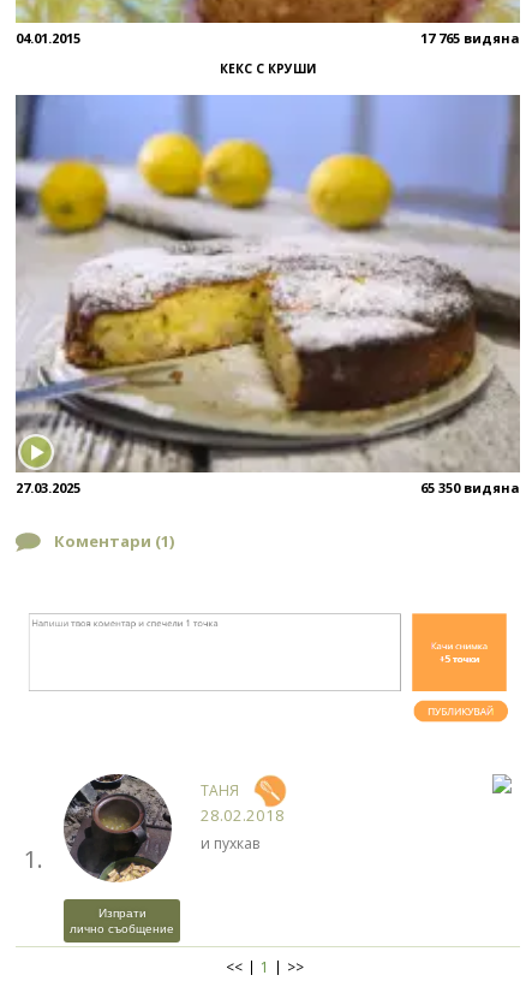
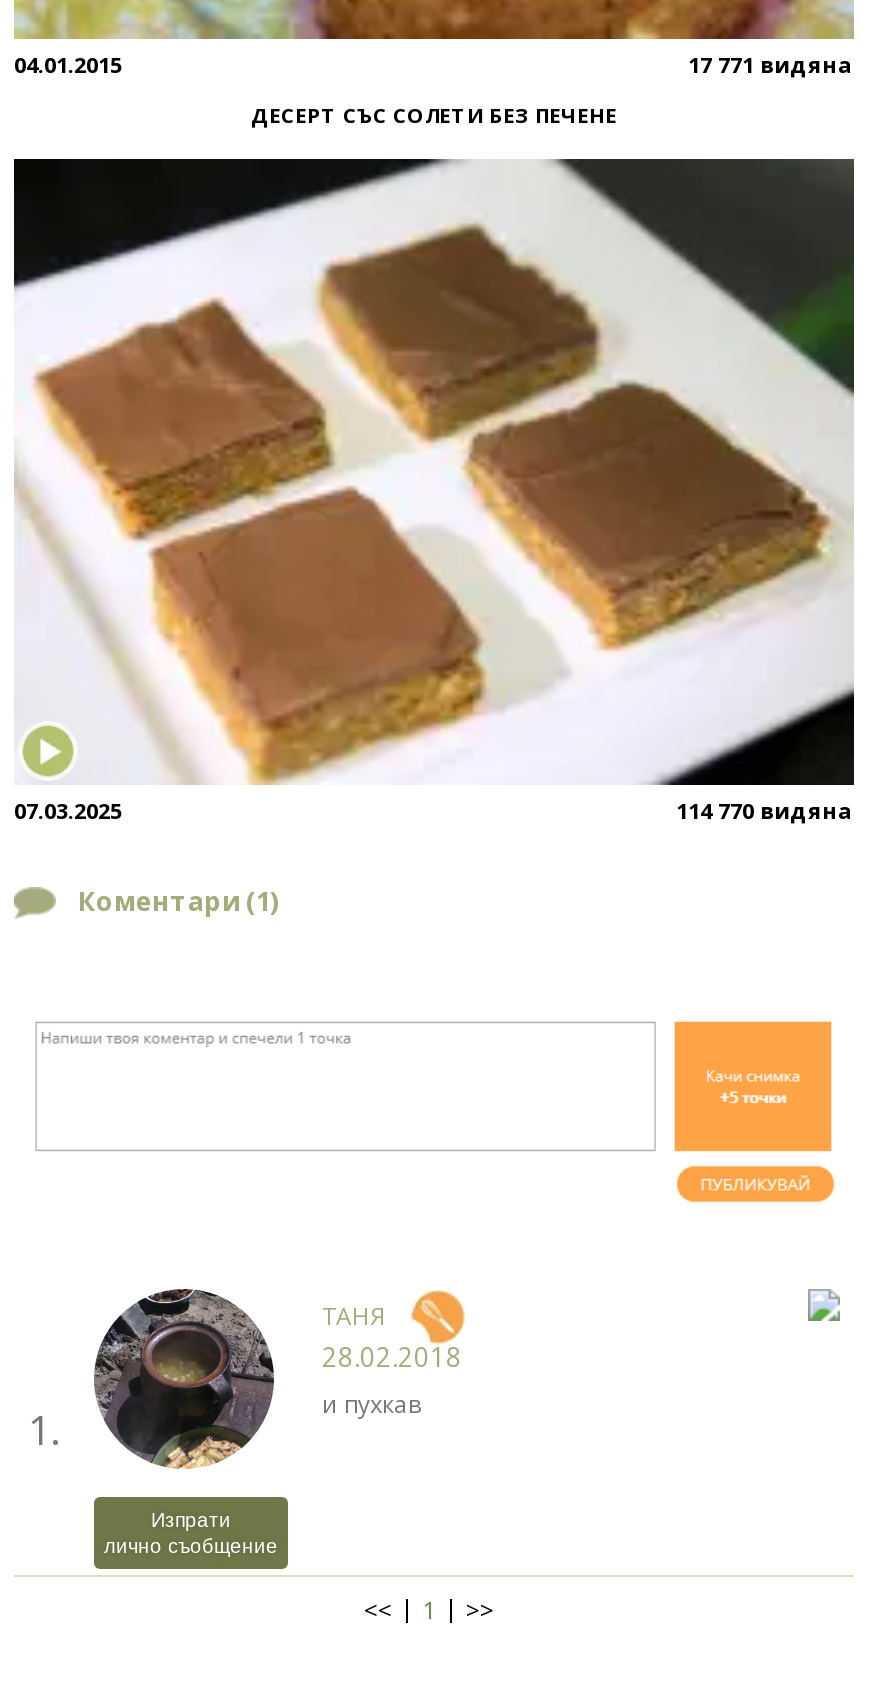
[420,29,520,47] 17 765 видяна -> [688,49,854,79] 17 771 видяна
[220,61,316,78] КЕКС С КРУШИ -> [251,101,617,129] ДЕСЕРТ СЪС СОЛЕТИ БЕЗ ПЕЧЕНЕ
[14,94,521,496] [image] | 27.03.2025 | 65 350 видяна -> [12,156,854,826] [image] | 07.03.2025 | 114 770 видяна

